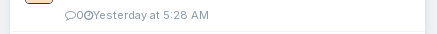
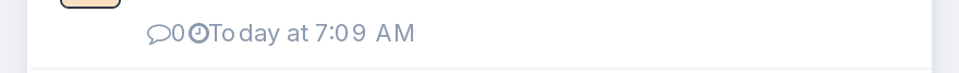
[93,8,209,22] Yesterday at 5:28 AM -> [208,17,415,48] Today at 7:09 AM

